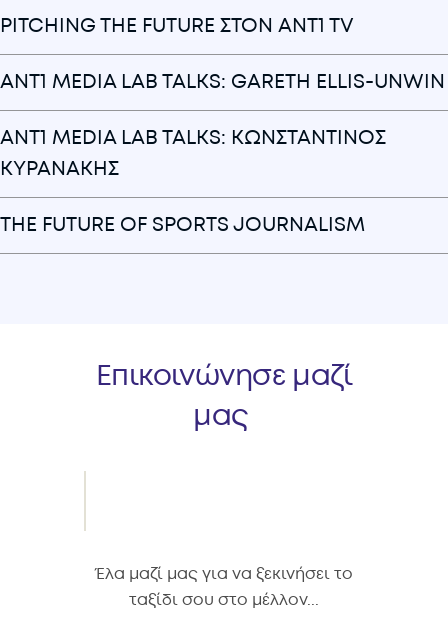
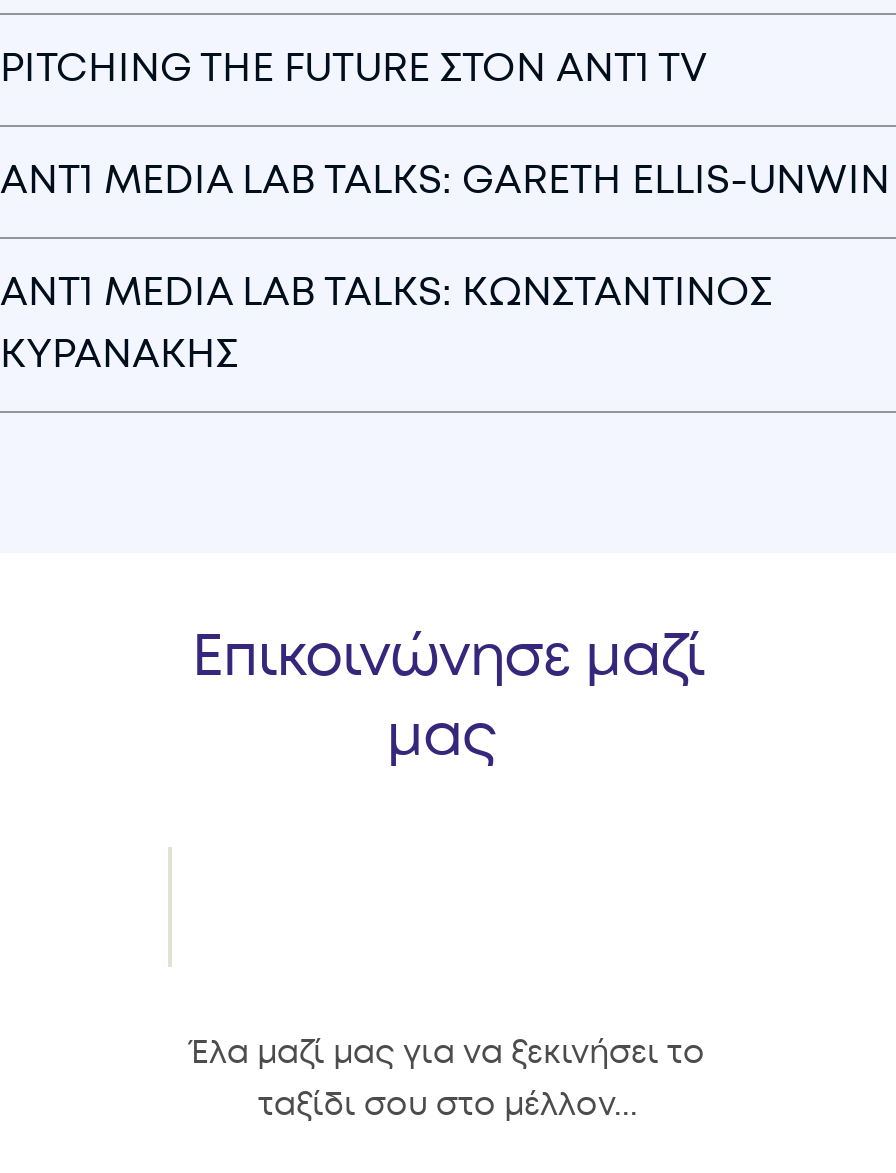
[0,211,365,239] THE FUTURE OF SPORTS JOURNALISM -> none

